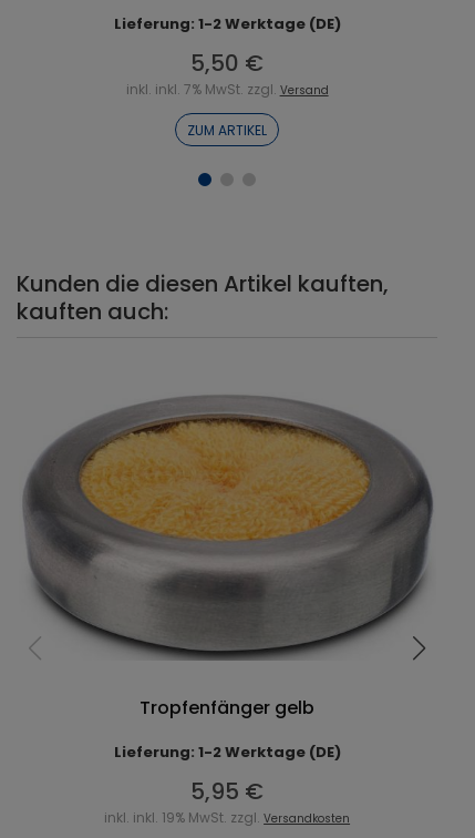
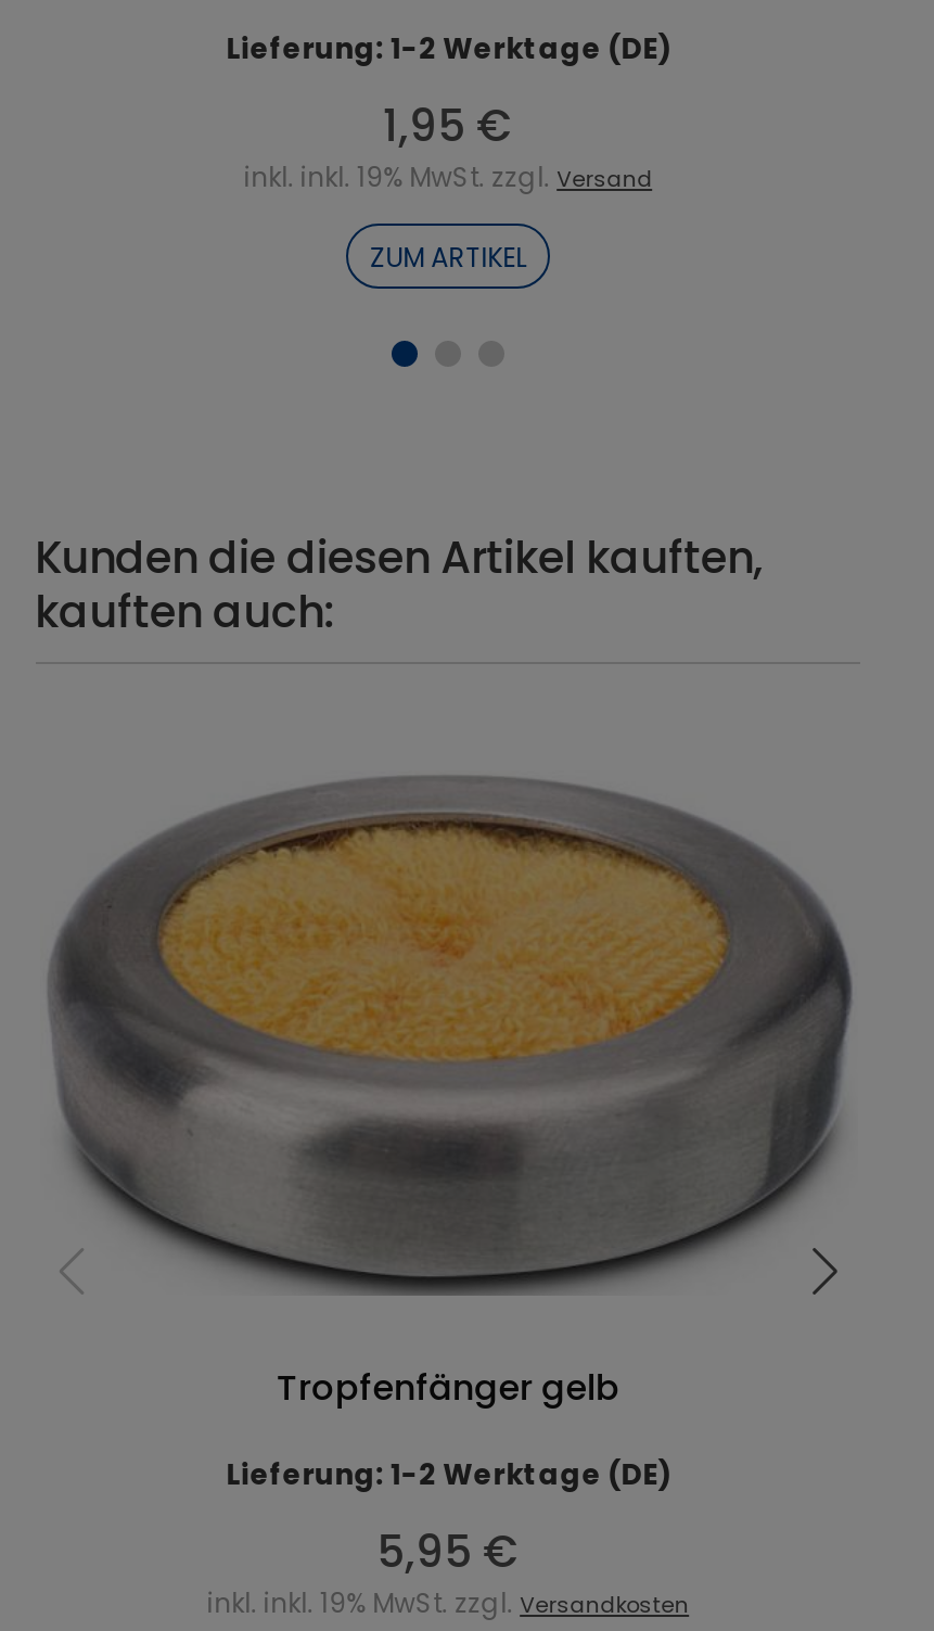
[191,48,264,79] 5,50 € -> [383,96,513,157] 1,95 €
[126,80,328,99] inkl. inkl. 7% MwSt. zzgl. Versand -> [244,159,652,196] inkl. inkl. 19% MwSt. zzgl. Versand

